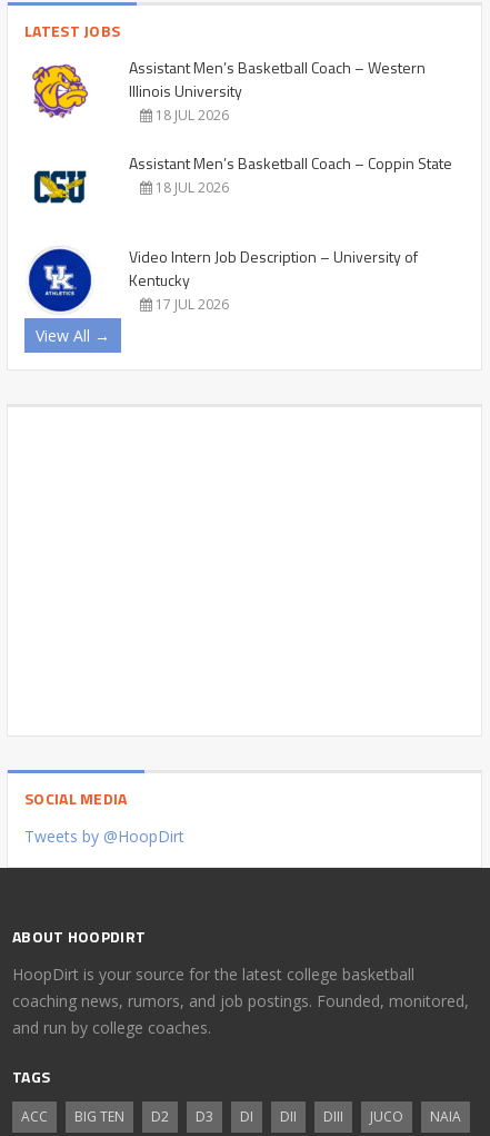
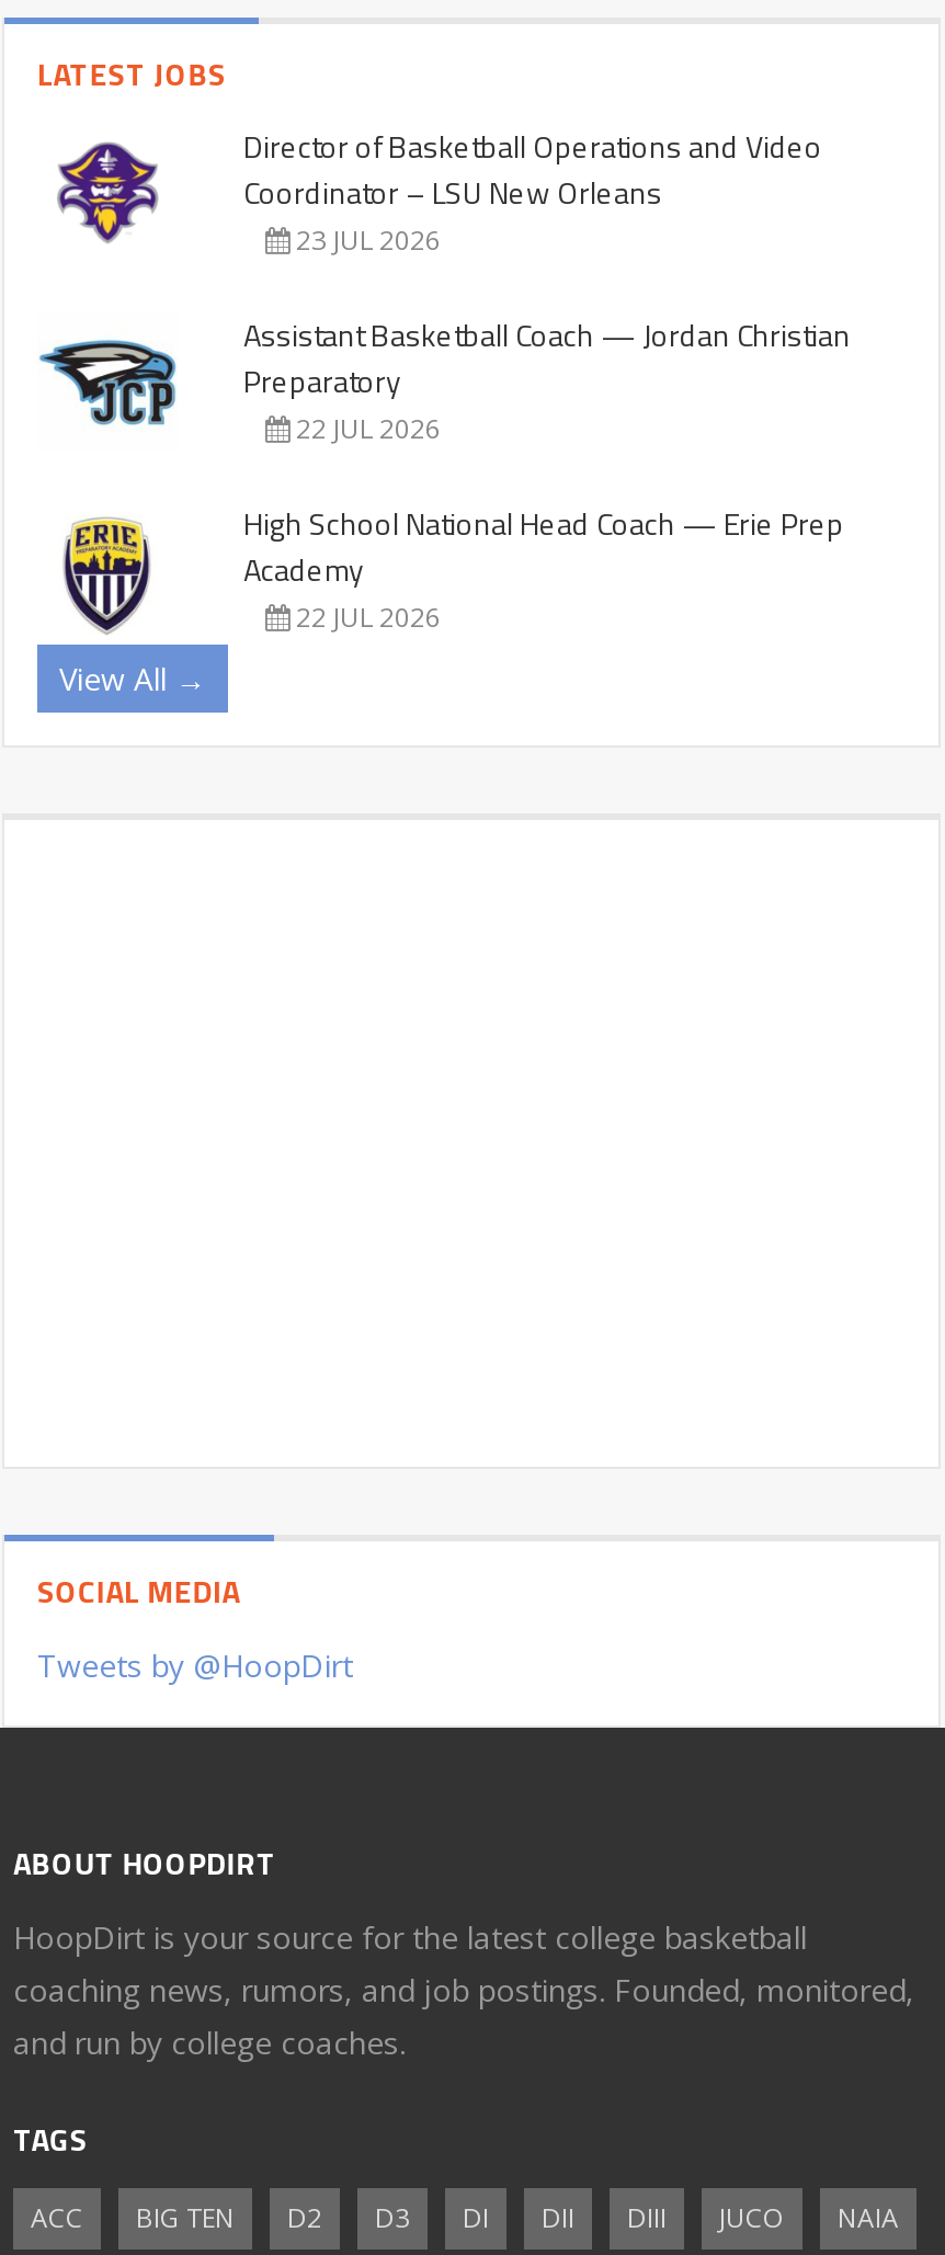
[31,56,426,125] [image] | Assistant Men’s Basketball Coach – Western | Illinois University | 18 JUL 2026 -> [55,123,822,258] [image] | Director of Basketball Operations and Video | Coordinator – LSU New Orleans | 23 JUL 2026
[27,151,452,207] [image] | Assistant Men’s Basketball Coach – Coppin State | 18 JUL 2026 -> [37,311,851,447] [image] | Assistant Basketball Coach — Jordan Christian | Preparatory | 22 JUL 2026
[28,245,418,314] [image] | Video Intern Job Description – University of | Kentucky | 17 JUL 2026 -> [46,500,844,636] [image] | High School National Head Coach — Erie Prep | Academy | 22 JUL 2026

